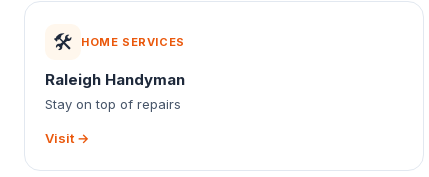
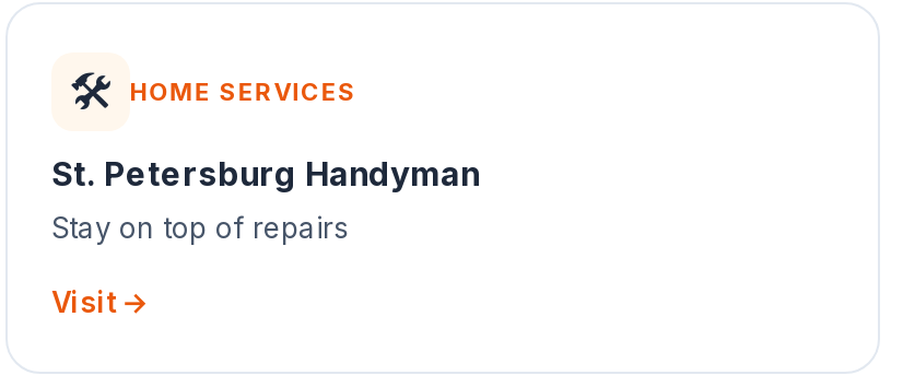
[45,70,185,89] Raleigh Handyman -> [51,153,480,195] St. Petersburg Handyman

